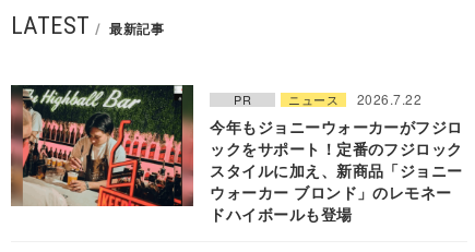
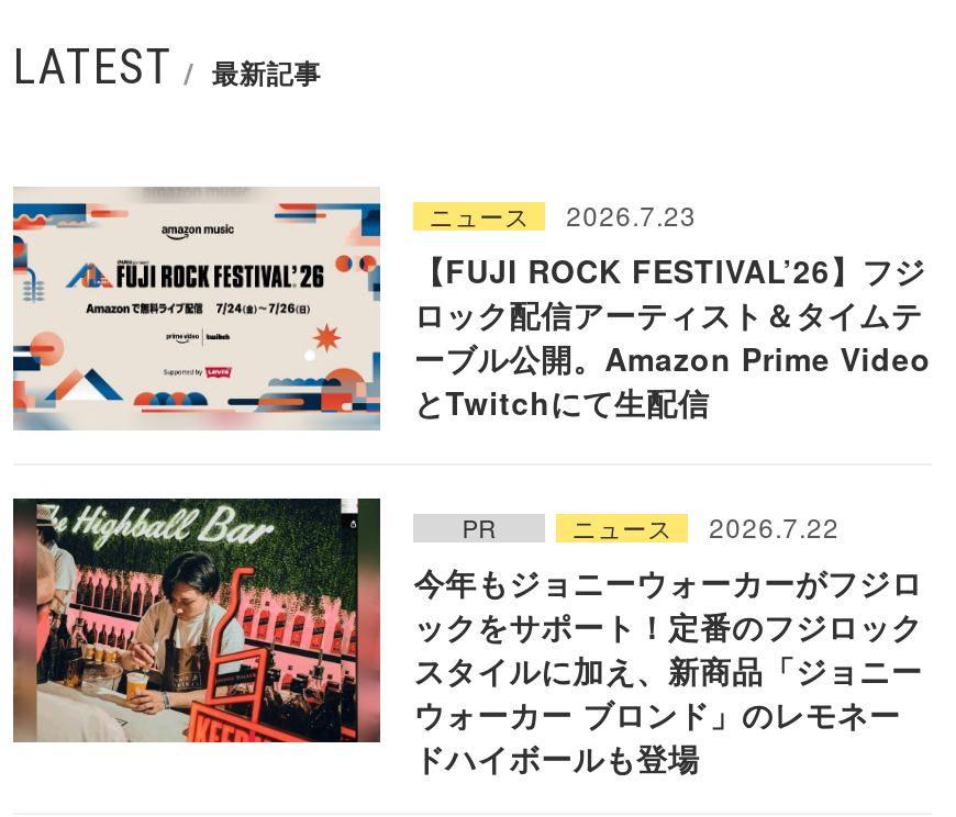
none -> [11,186,931,432] [image] | ニュース | 2026.7.23 | 【FUJI ROCK FESTIVAL’26】フジ | ロック配信アーティスト＆タイムテ | ーブル公開。Amazon Prime Video | とTwitchにて生配信

